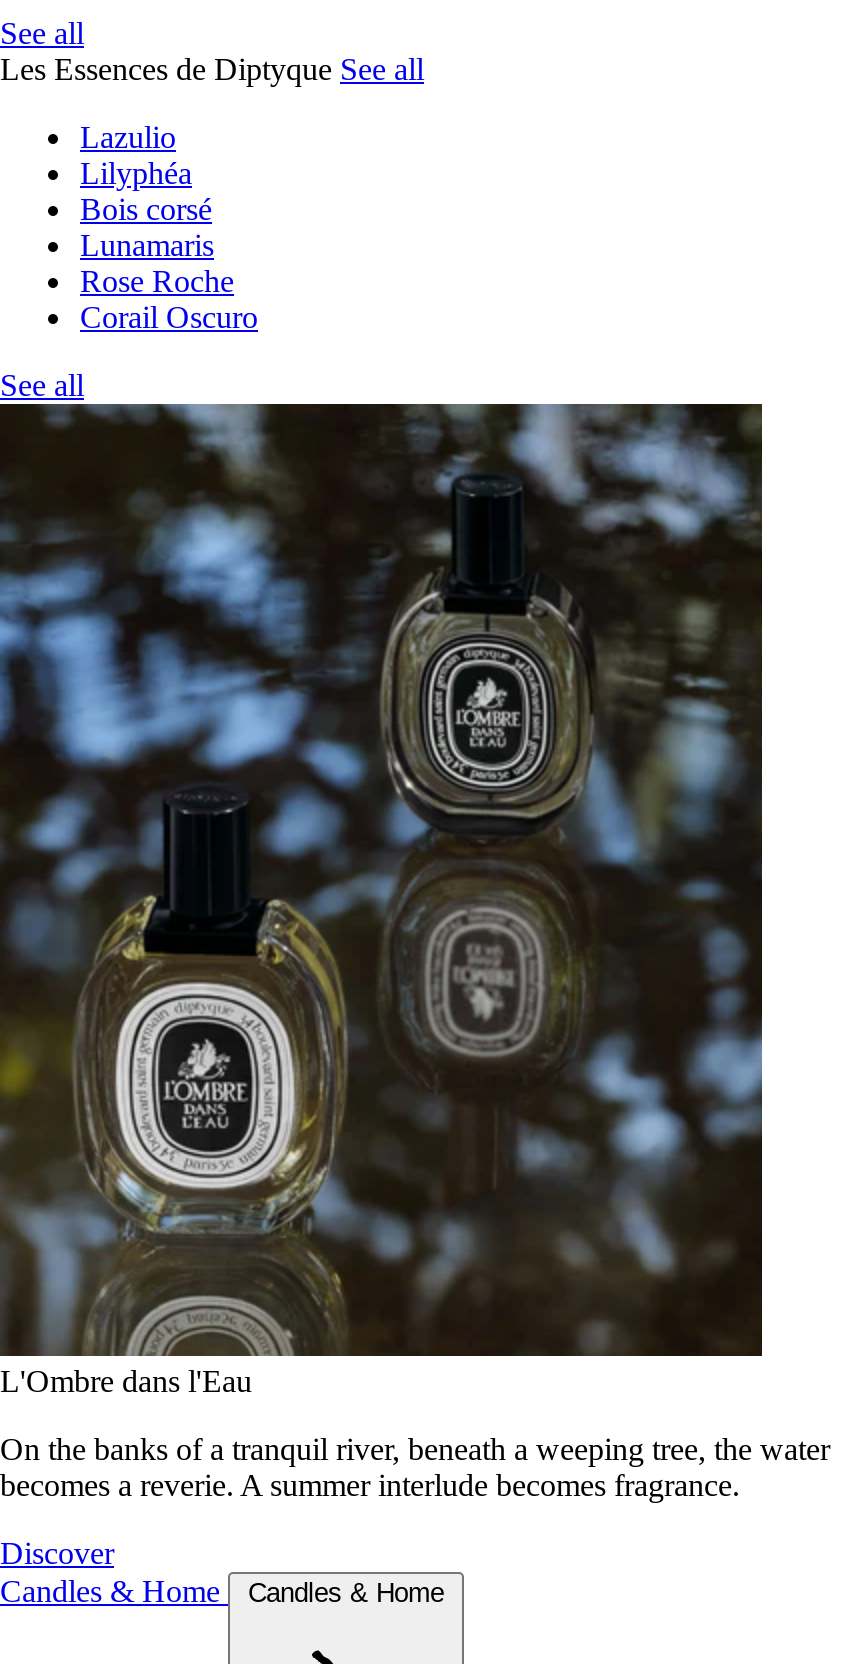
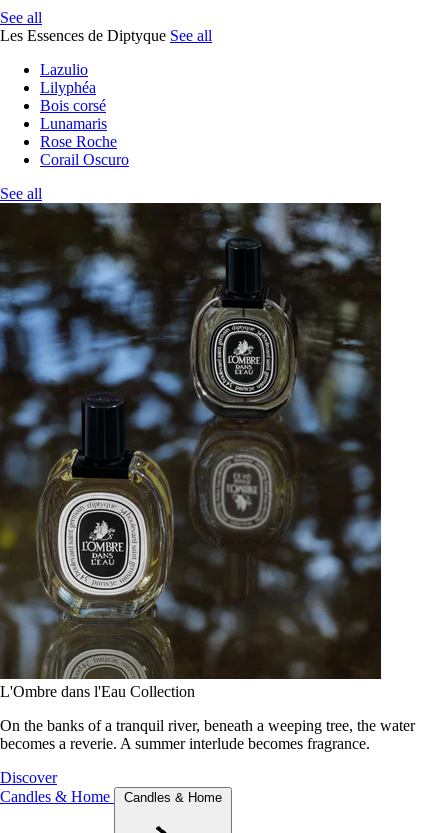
[0,1364,252,1398] L'Ombre dans l'Eau -> [0,683,195,700] L'Ombre dans l'Eau Collection

